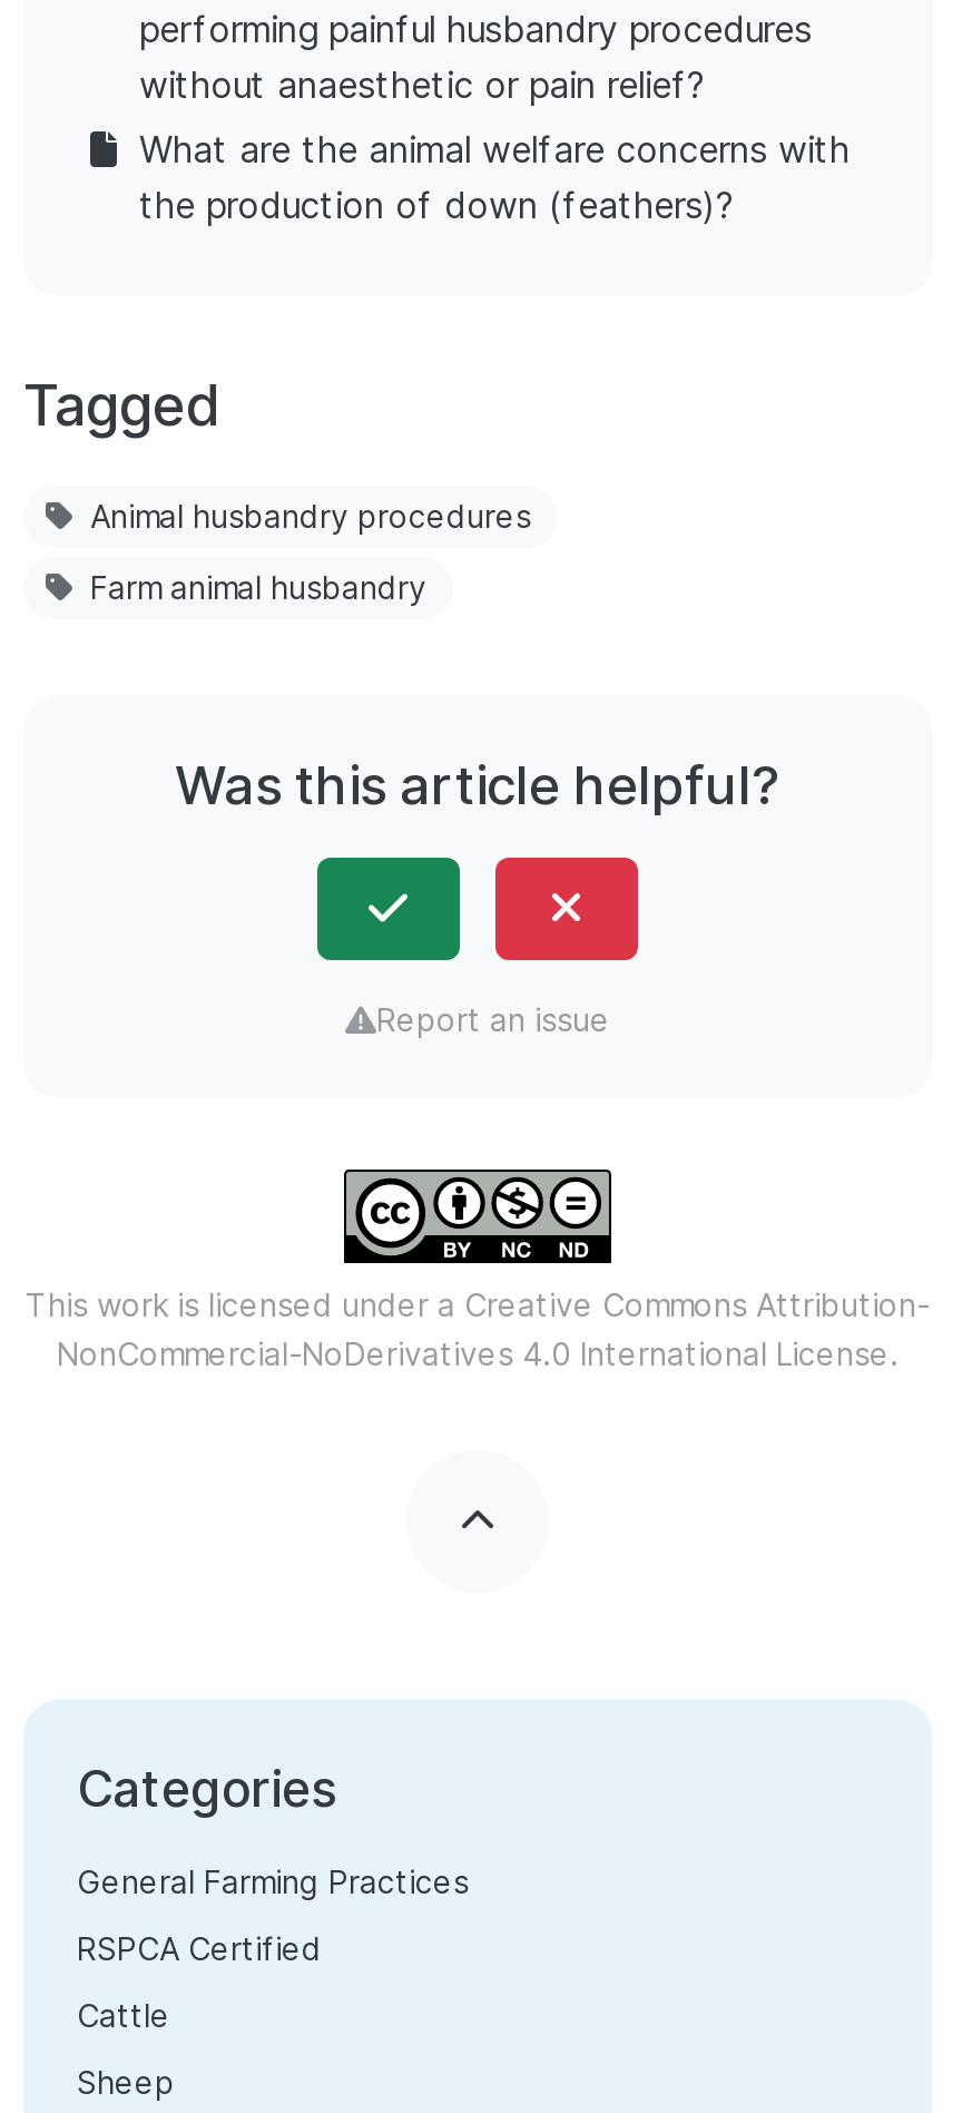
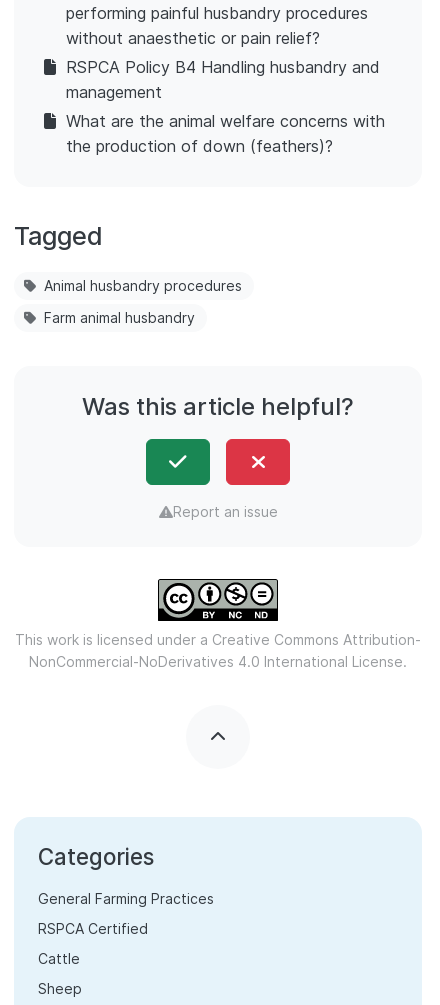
none -> [66,57,380,102] RSPCA Policy B4 Handling husbandry and | management

